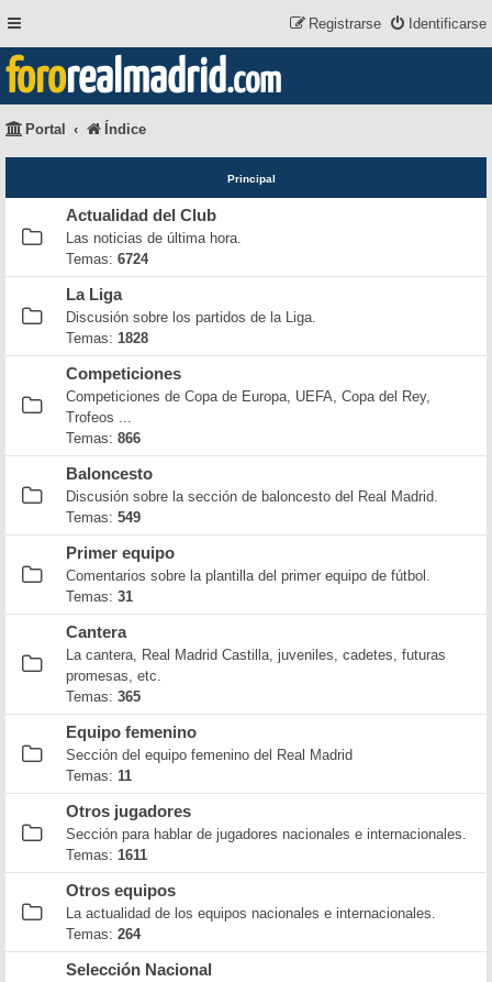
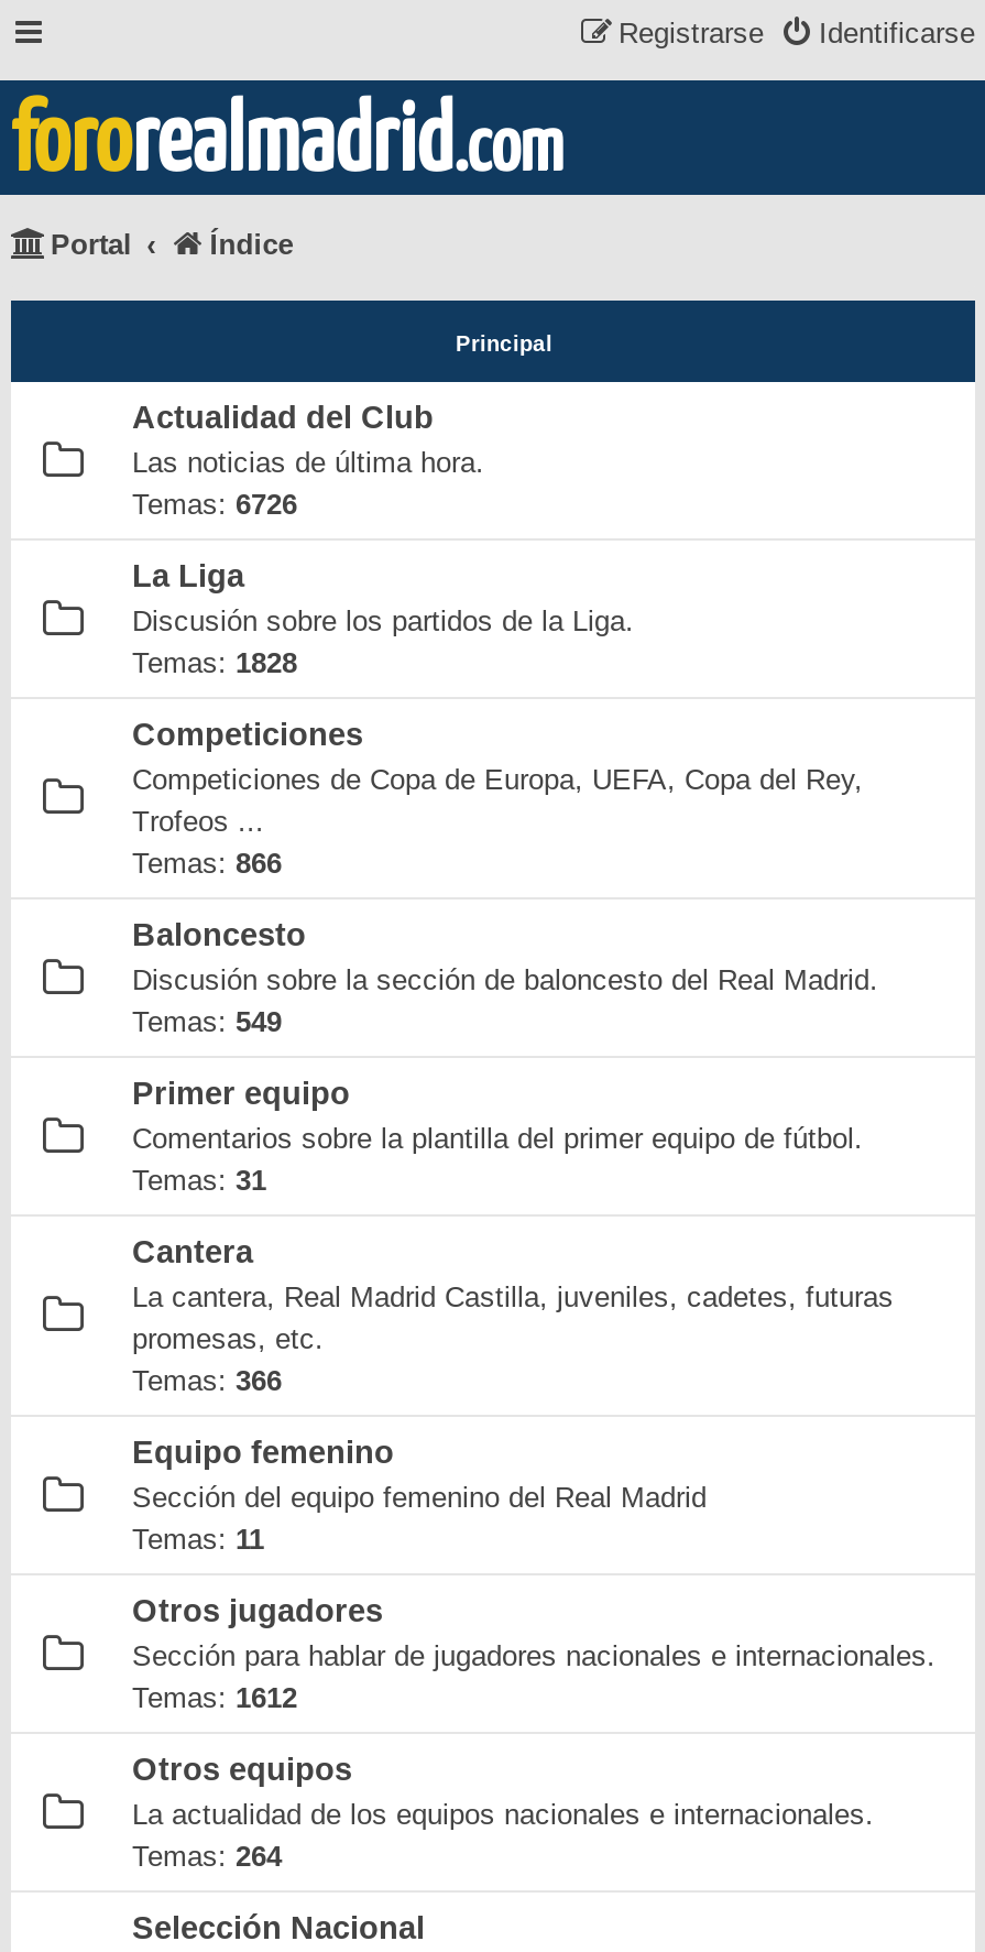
[66,251,148,267] Temas: 6724 -> [132,488,297,521] Temas: 6726
[66,688,141,705] Temas: 365 -> [132,1364,282,1397] Temas: 366
[66,847,147,863] Temas: 1611 -> [132,1681,297,1714] Temas: 1612

